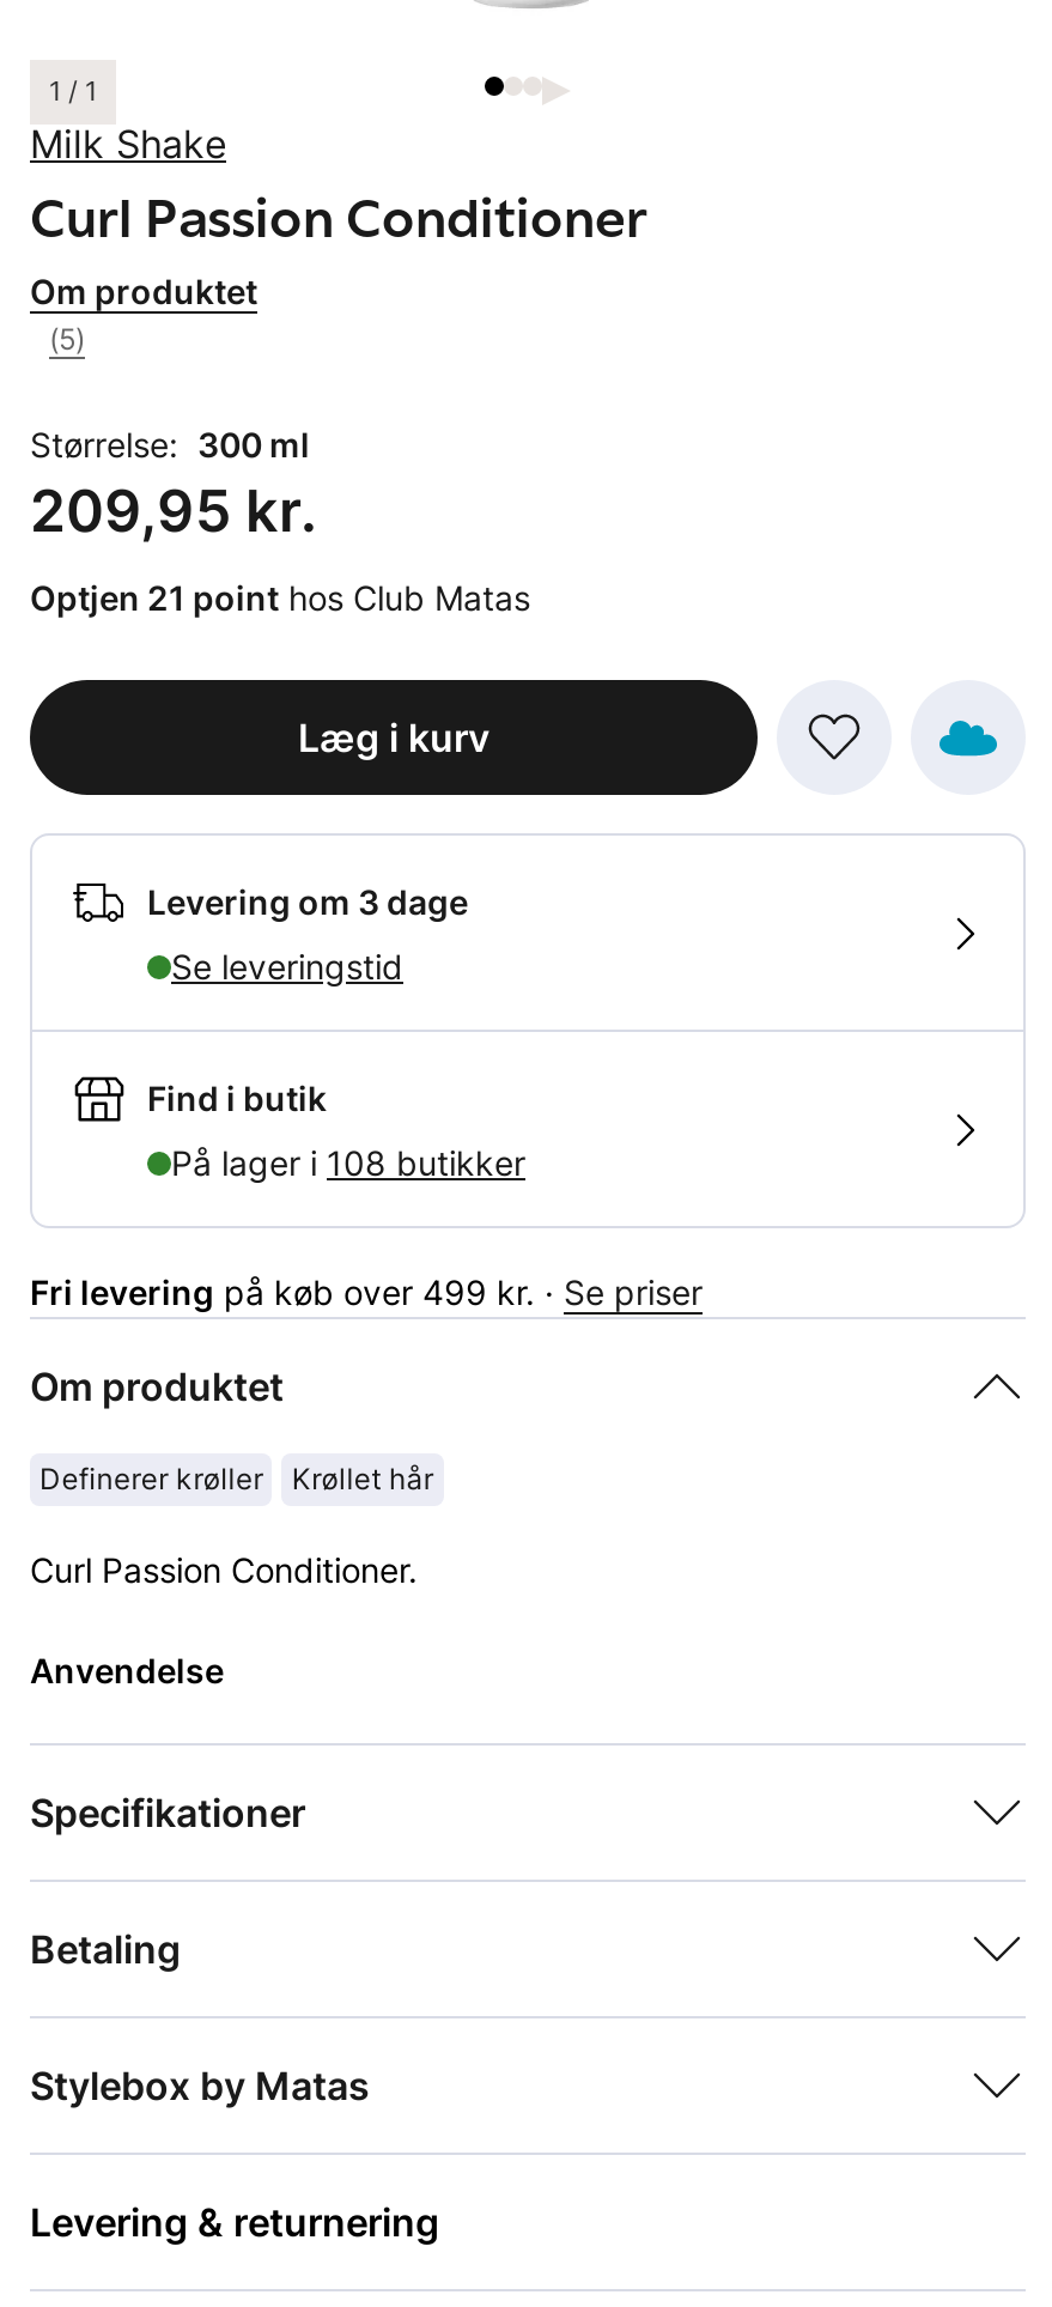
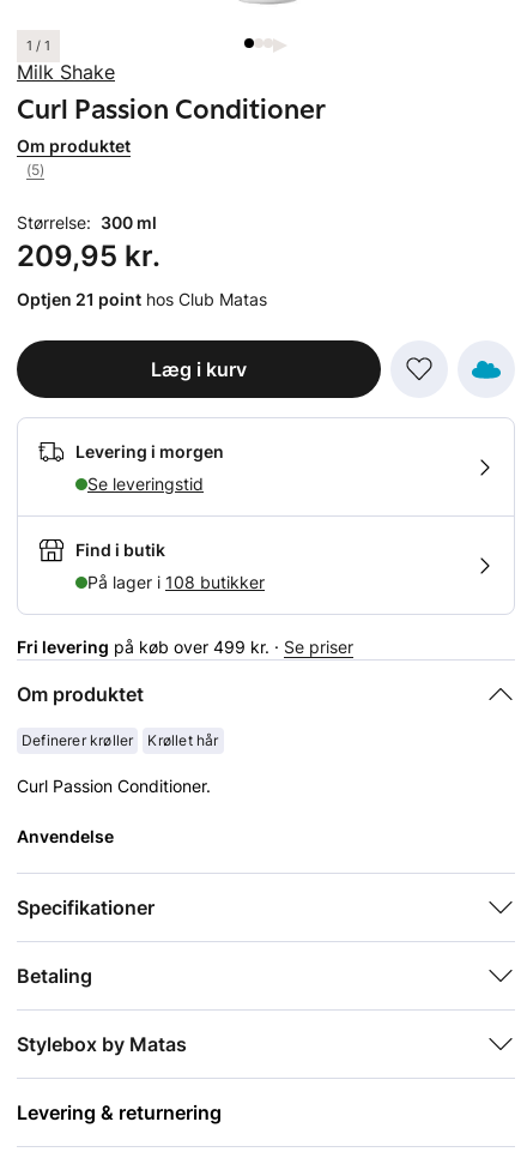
[147,881,468,922] Levering om 3 dage -> [75,441,224,462] Levering i morgen

